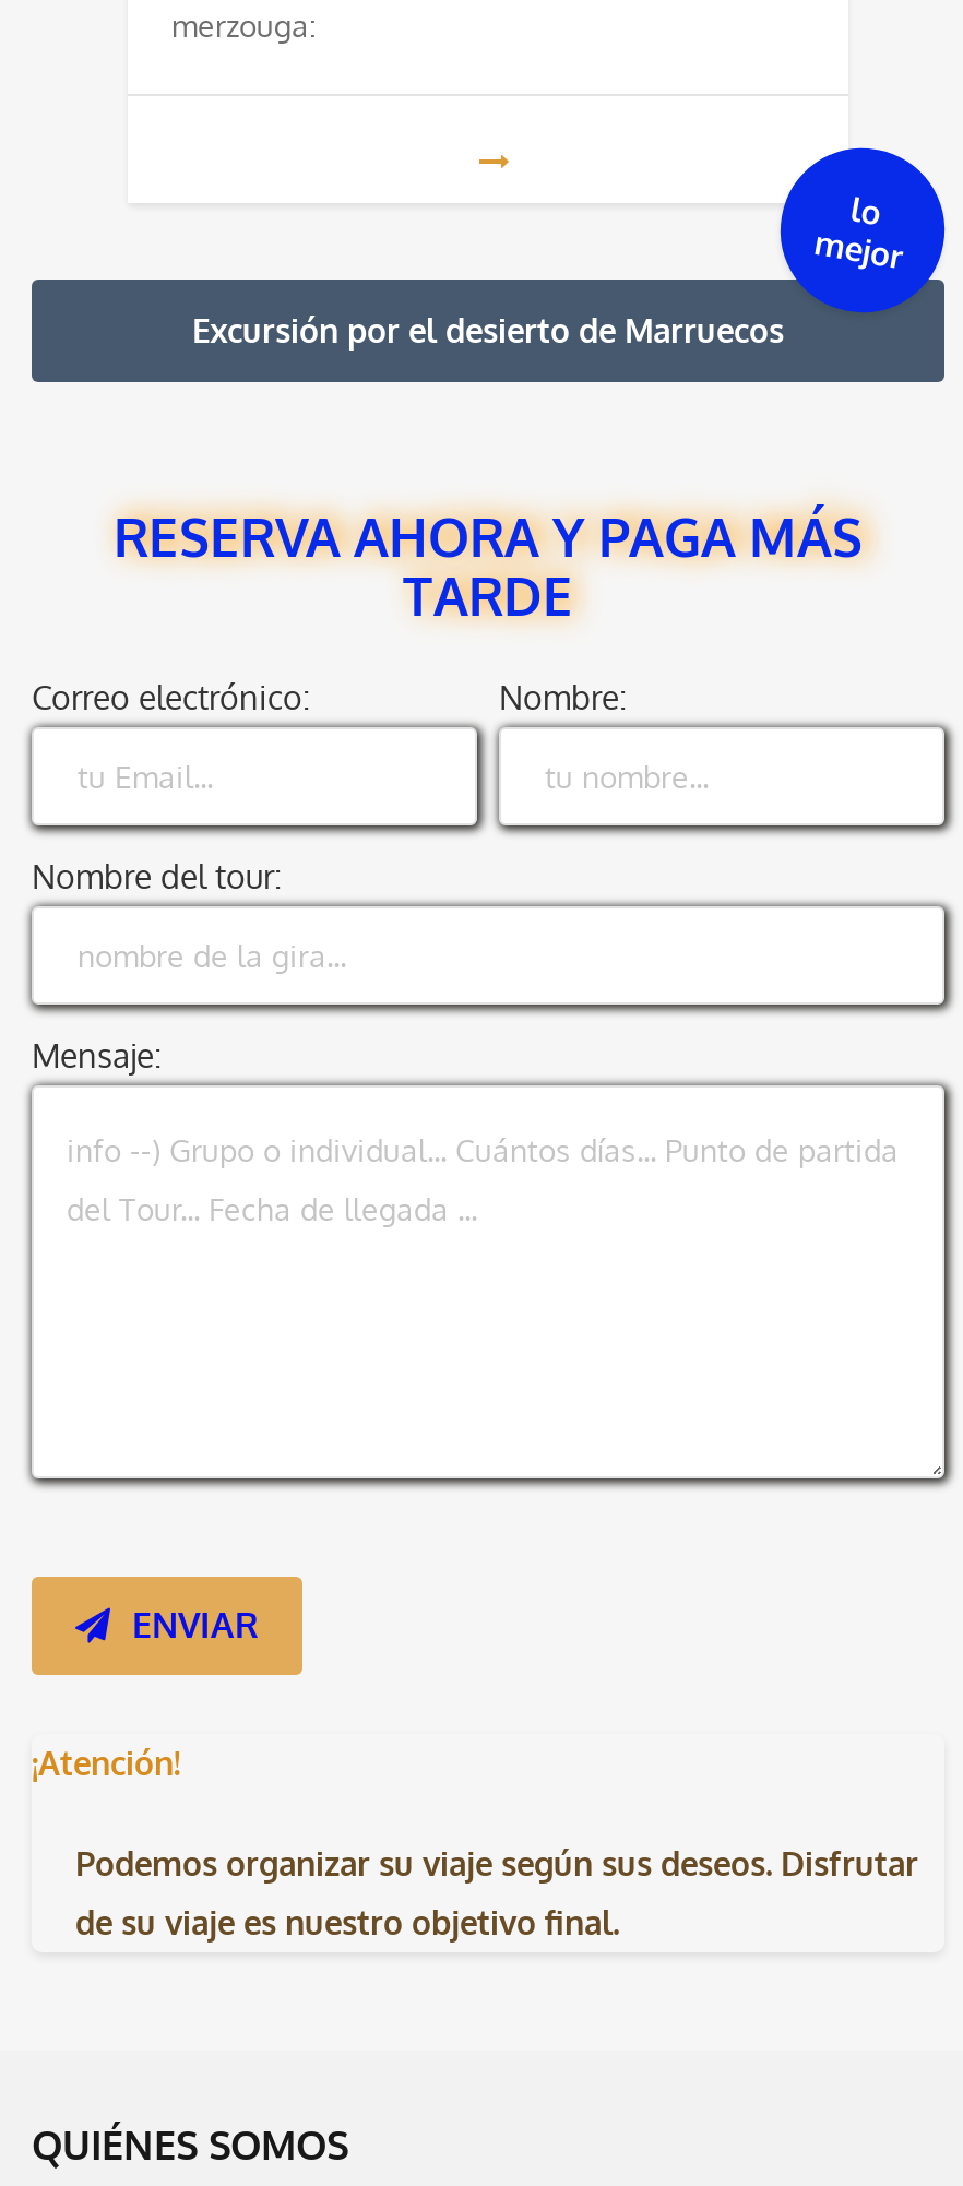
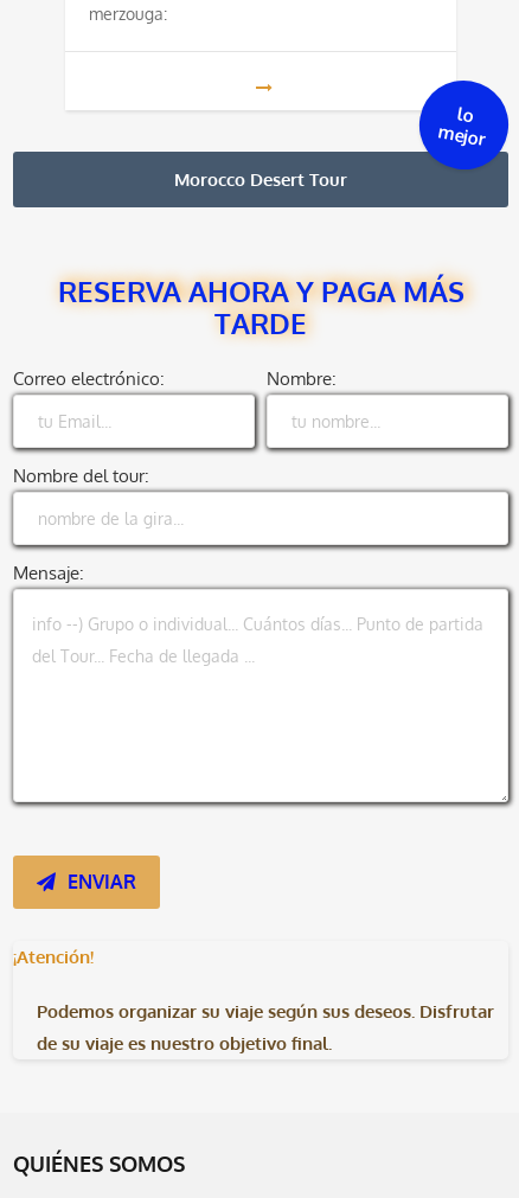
[192,309,784,351] Excursión por el desierto de Marruecos -> [174,168,347,190] Morocco Desert Tour

